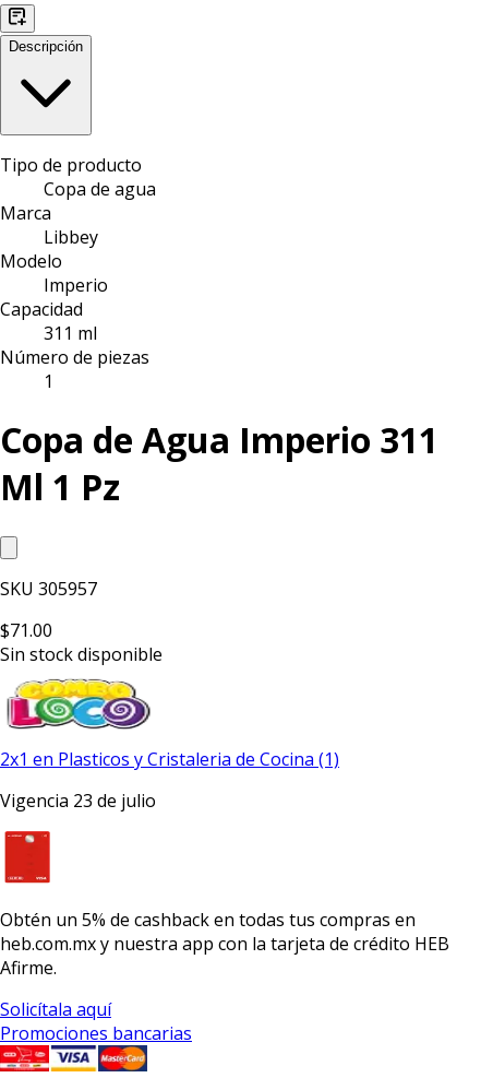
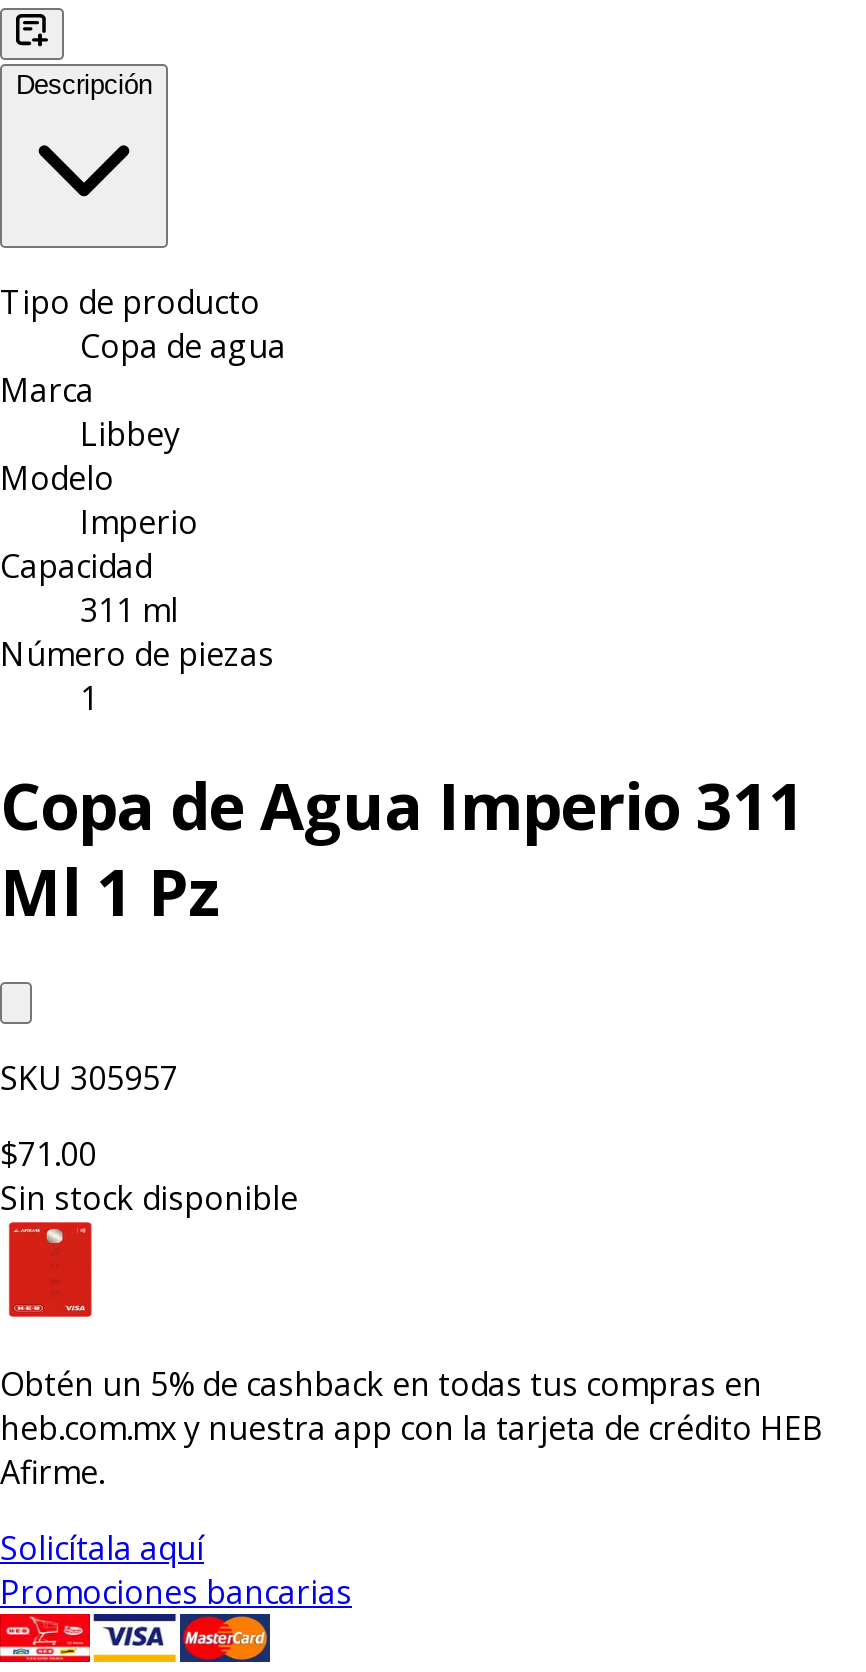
[0,678,339,812] [image] | 2x1 en Plasticos y Cristaleria de Cocina (1) | Vigencia 23 de julio -> none

